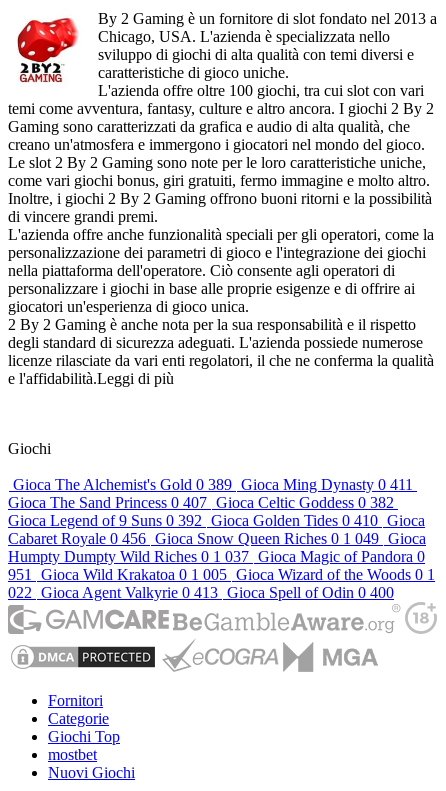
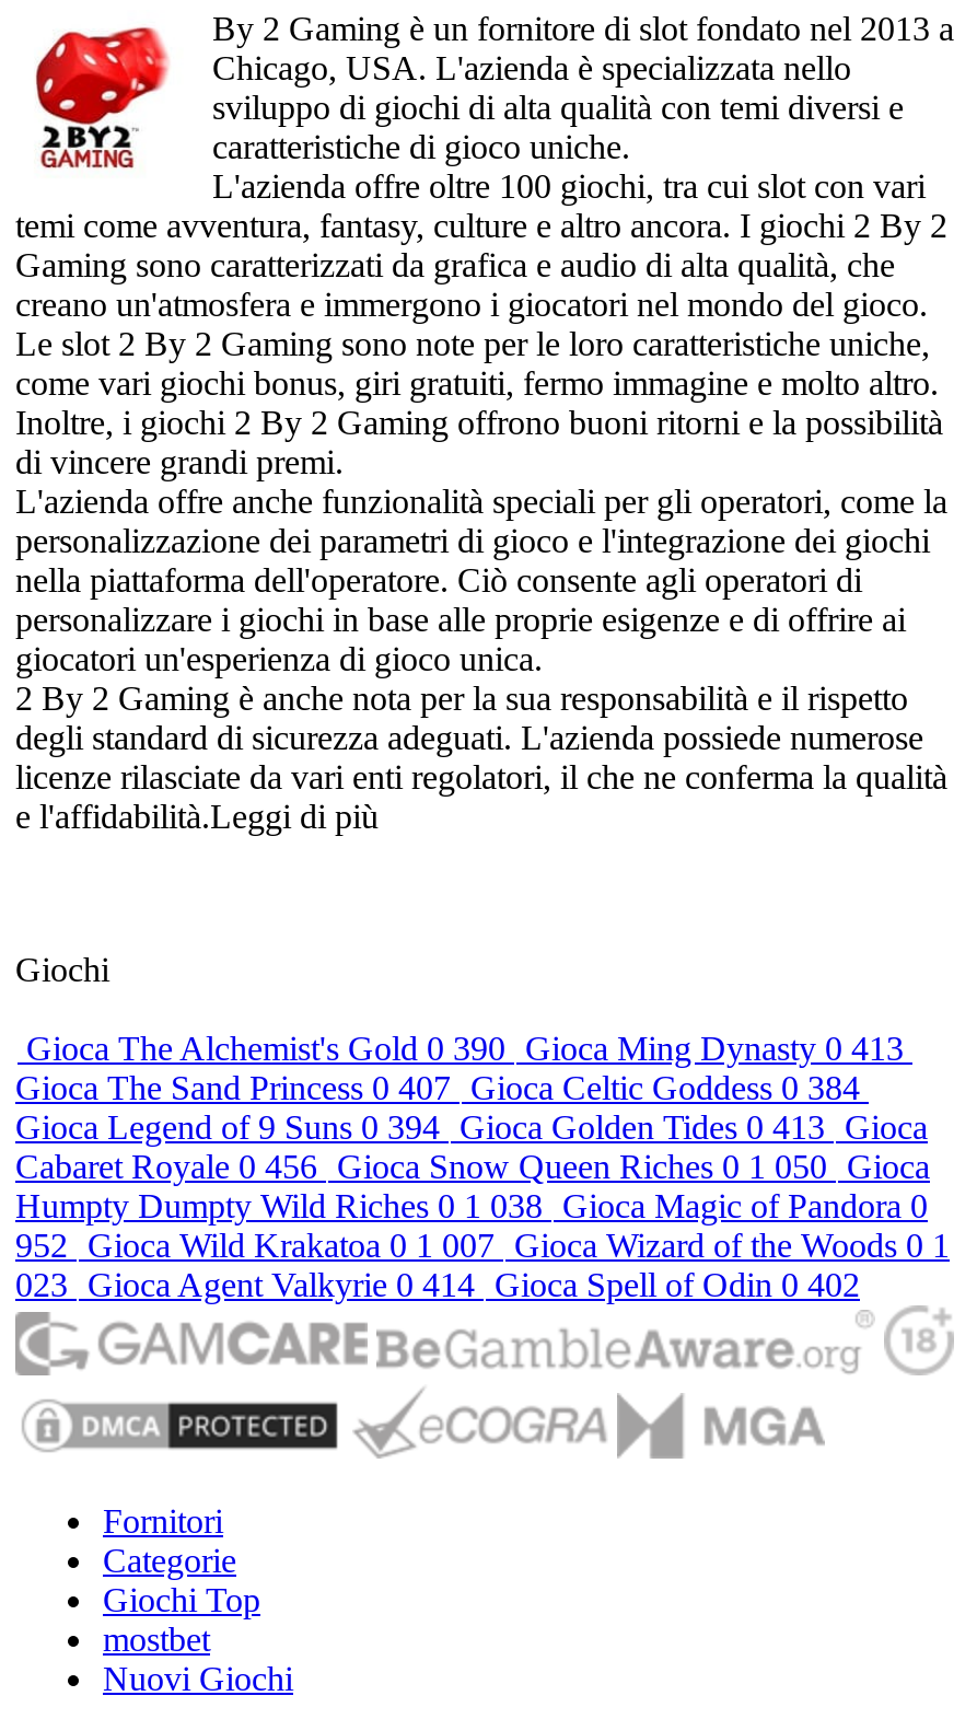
[13,476,413,493] Gioca The Alchemist's Gold 0 389 Gioca Ming Dynasty 0 411 -> [26,1029,904,1067] Gioca The Alchemist's Gold 0 390 Gioca Ming Dynasty 0 413
[8,494,394,511] Gioca The Sand Princess 0 407 Gioca Celtic Goddess 0 382 -> [15,1069,860,1106] Gioca The Sand Princess 0 407 Gioca Celtic Goddess 0 384
[8,512,425,529] Gioca Legend of 9 Suns 0 392 Gioca Golden Tides 0 410 Gioca -> [15,1108,928,1145] Gioca Legend of 9 Suns 0 394 Gioca Golden Tides 0 413 Gioca
[8,530,426,547] Cabaret Royale 0 456 Gioca Snow Queen Riches 0 1 049 Gioca -> [15,1148,930,1185] Cabaret Royale 0 456 Gioca Snow Queen Riches 0 1 050 Gioca
[8,548,425,565] Humpty Dumpty Wild Riches 0 1 037 Gioca Magic of Pandora 0 -> [15,1187,928,1224] Humpty Dumpty Wild Riches 0 1 038 Gioca Magic of Pandora 0
[8,566,435,583] 951 Gioca Wild Krakatoa 0 1 005 Gioca Wizard of the Woods 0 1 -> [15,1226,950,1264] 952 Gioca Wild Krakatoa 0 1 007 Gioca Wizard of the Woods 0 1
[8,584,394,601] 022 Gioca Agent Valkyrie 0 413 Gioca Spell of Odin 0 400 -> [15,1266,860,1303] 023 Gioca Agent Valkyrie 0 414 Gioca Spell of Odin 0 402

